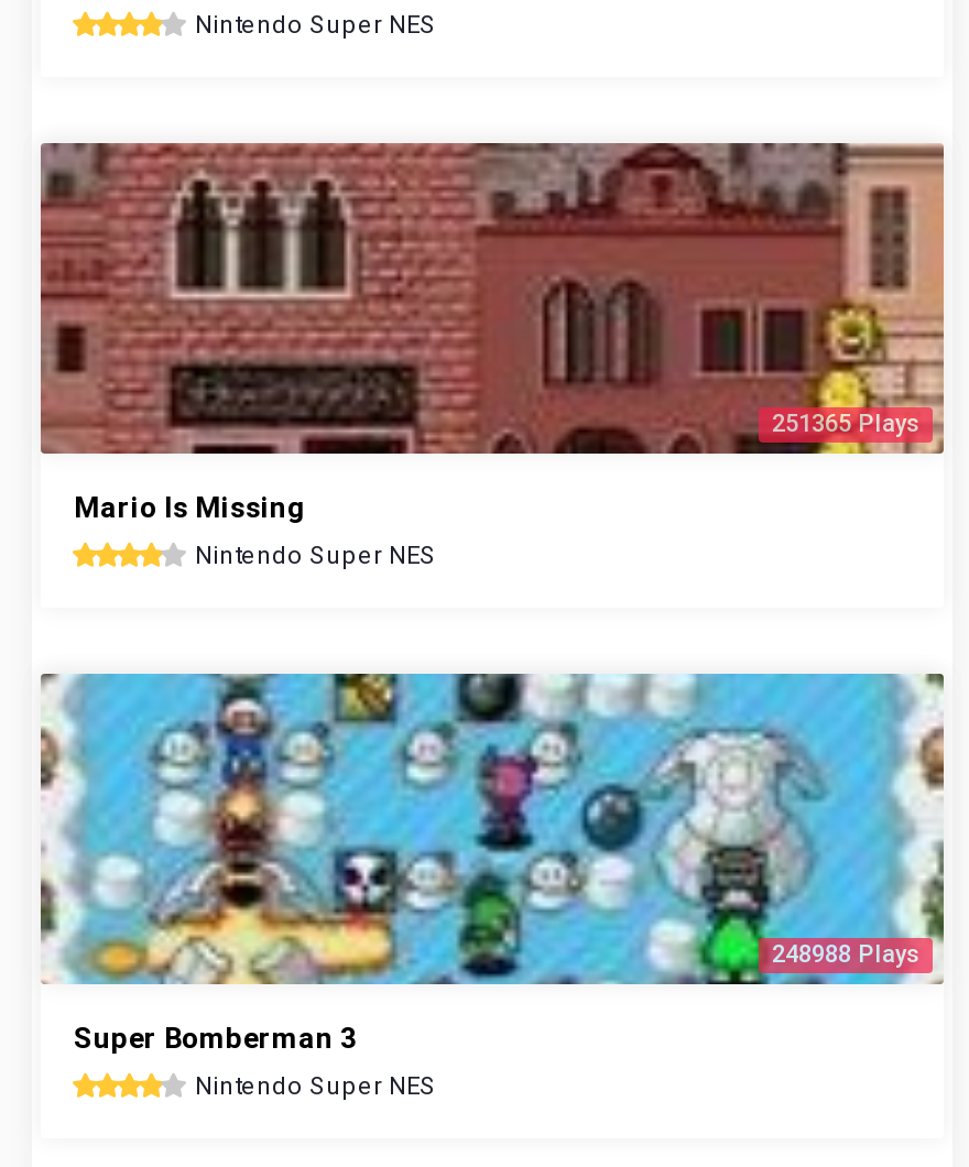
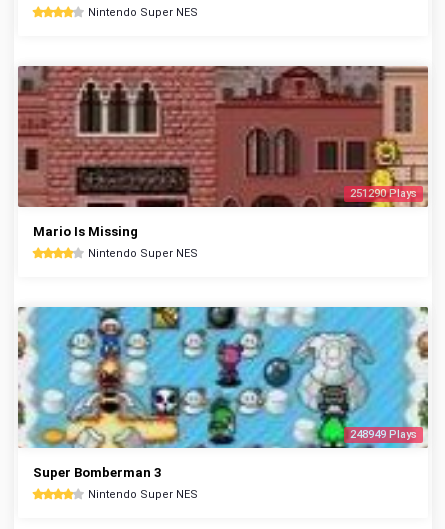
[772,410,919,438] 251365 Plays -> [350,187,417,200] 251290 Plays
[772,940,919,969] 248988 Plays -> [350,428,417,441] 248949 Plays

